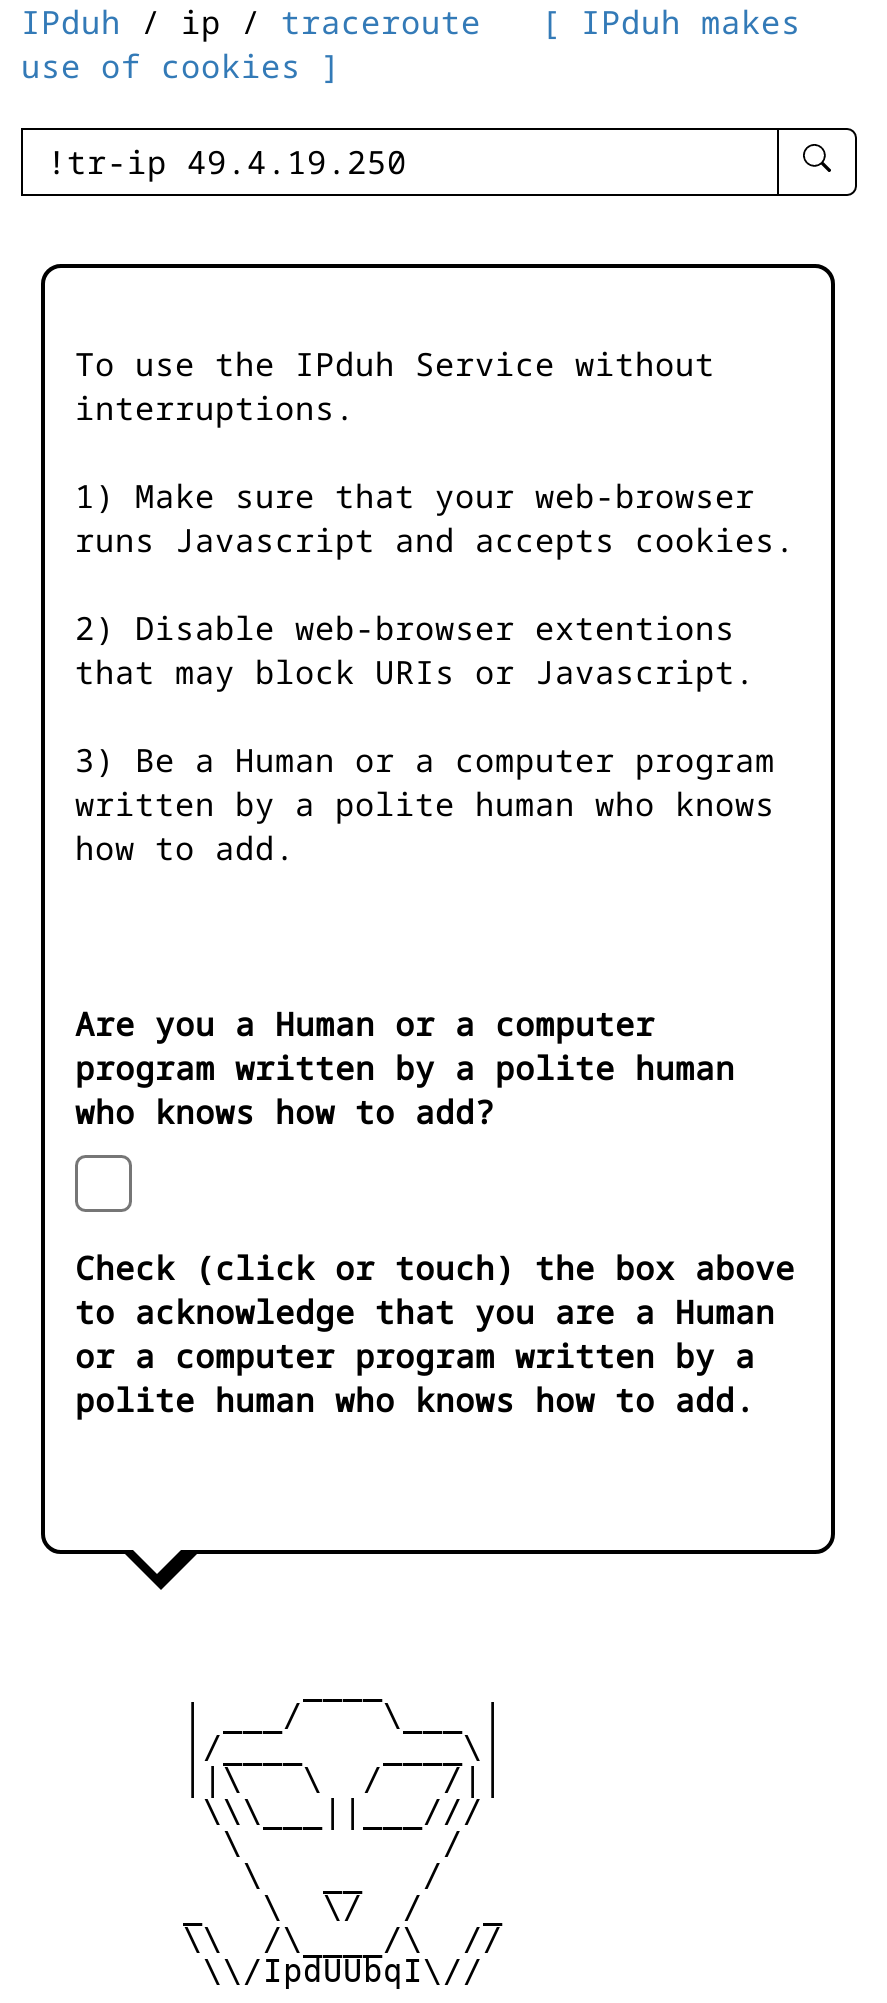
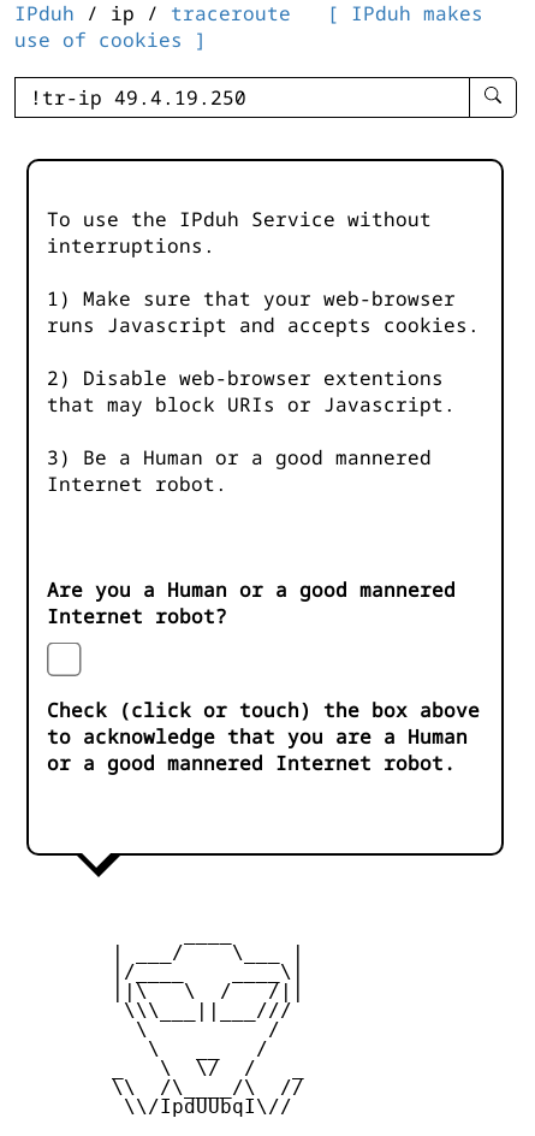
[75,738,775,870] 3) Be a Human or a computer program | written by a polite human who knows | how to add. -> [47,444,432,497] 3) Be a Human or a good mannered | Internet robot.
[75,1002,735,1134] Are you a Human or a computer | program written by a polite human | who knows how to add? -> [47,577,456,630] Are you a Human or a good mannered | Internet robot?
[75,1334,755,1422] or a computer program written by a | polite human who knows how to add. -> [47,750,456,776] or a good mannered Internet robot.

